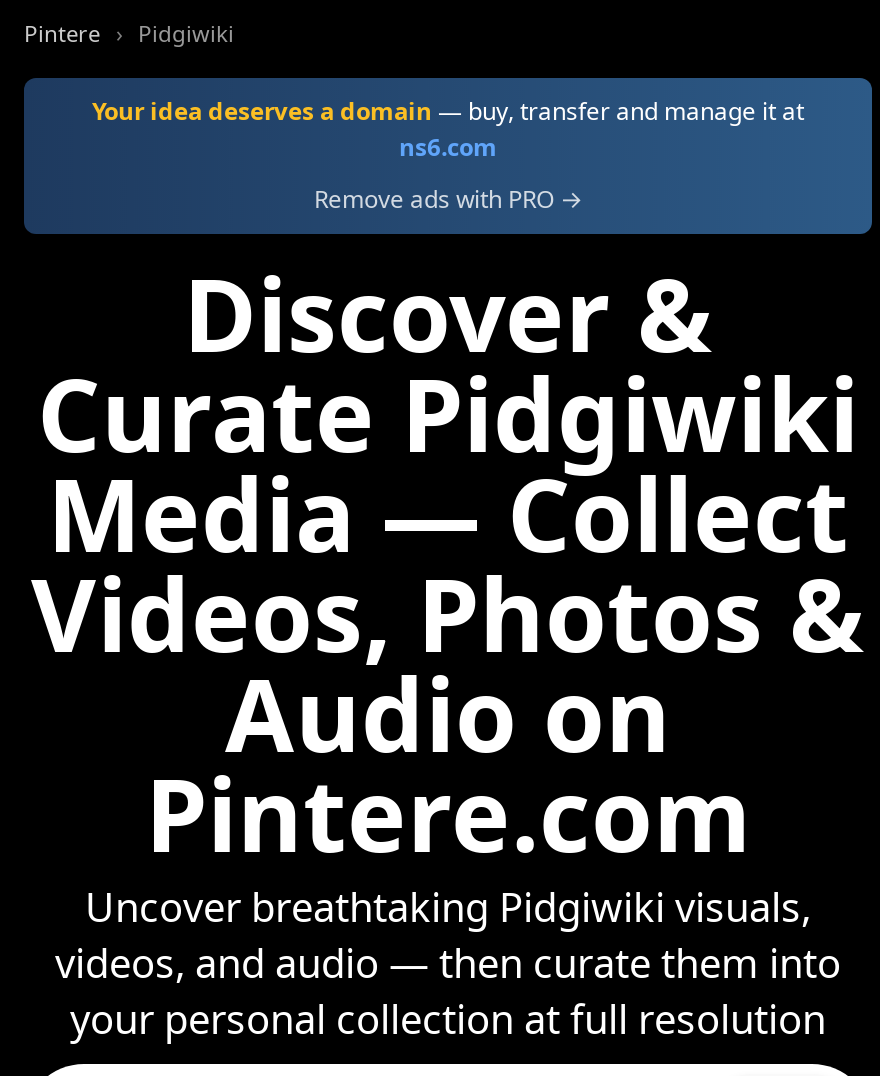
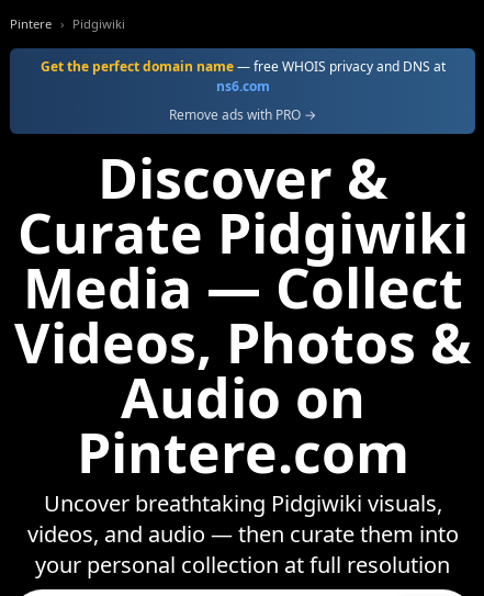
[92,94,804,128] Your idea deserves a domain — buy, transfer and manage it at -> [40,57,445,76] Get the perfect domain name — free WHOIS privacy and DNS at

